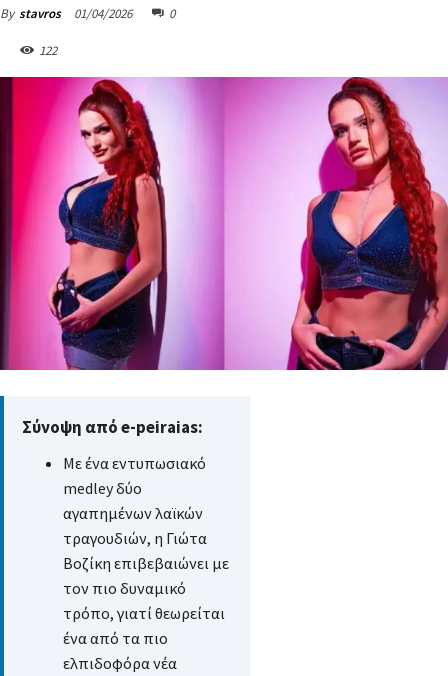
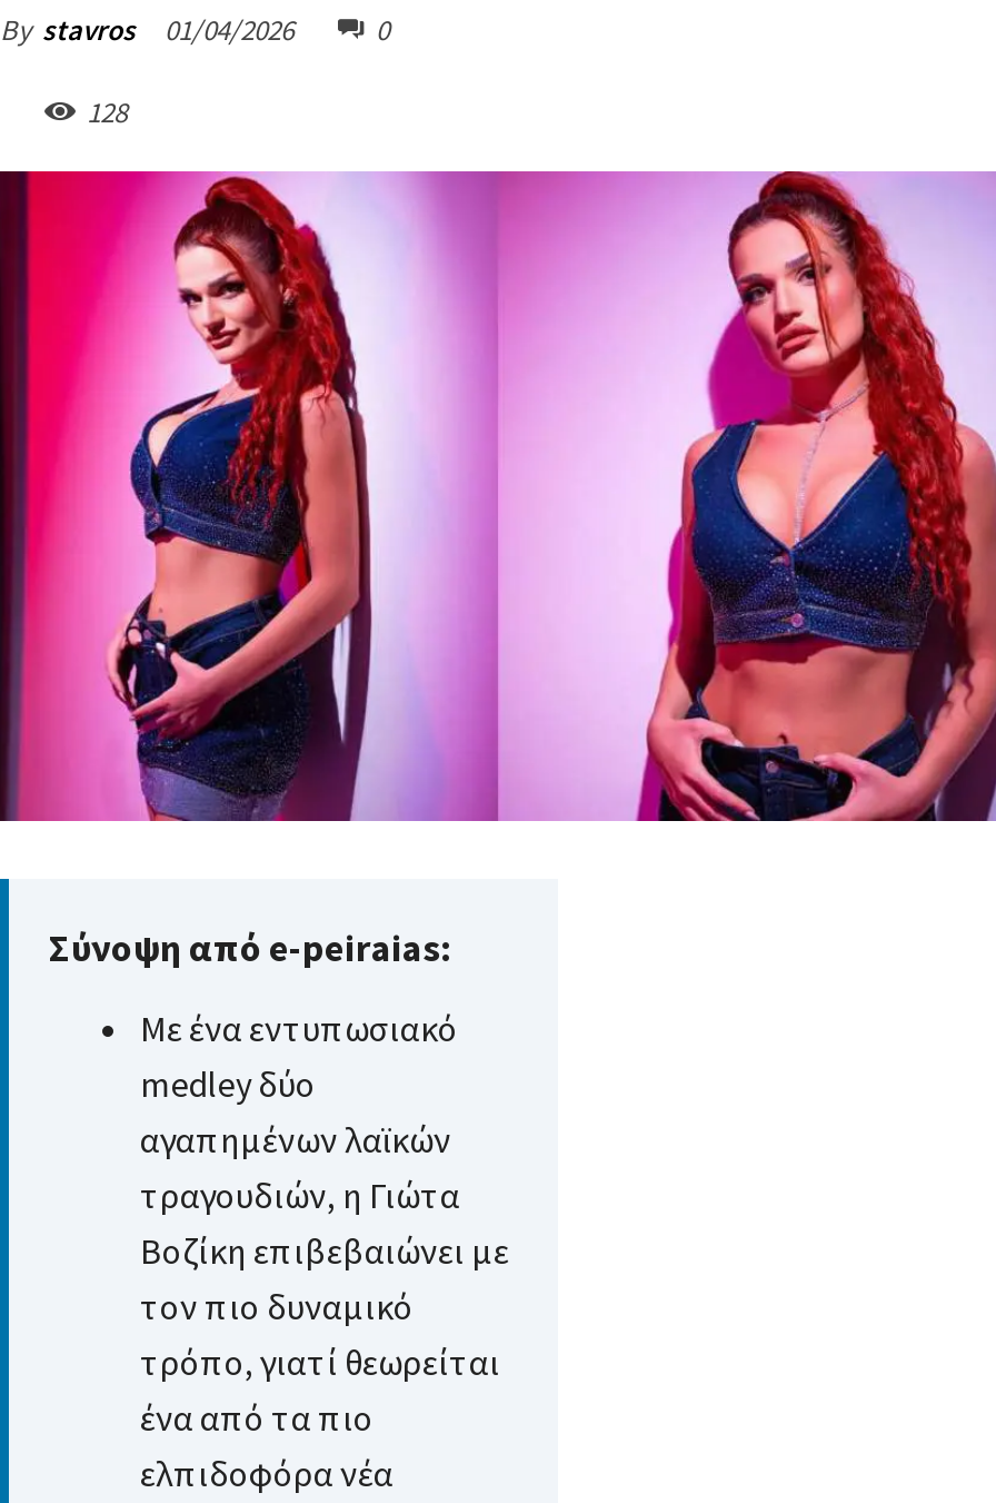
[39,42,57,59] 122 -> [87,93,127,130] 128

